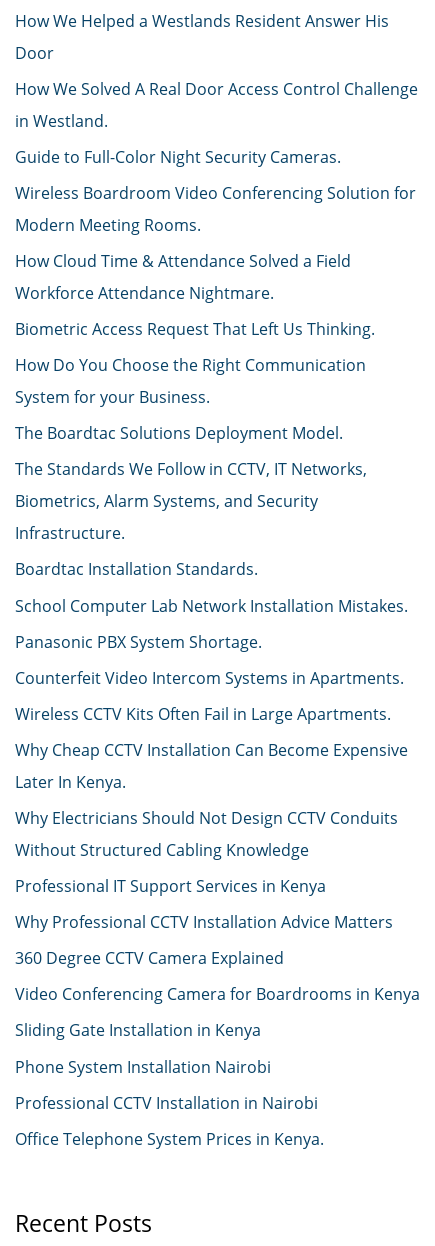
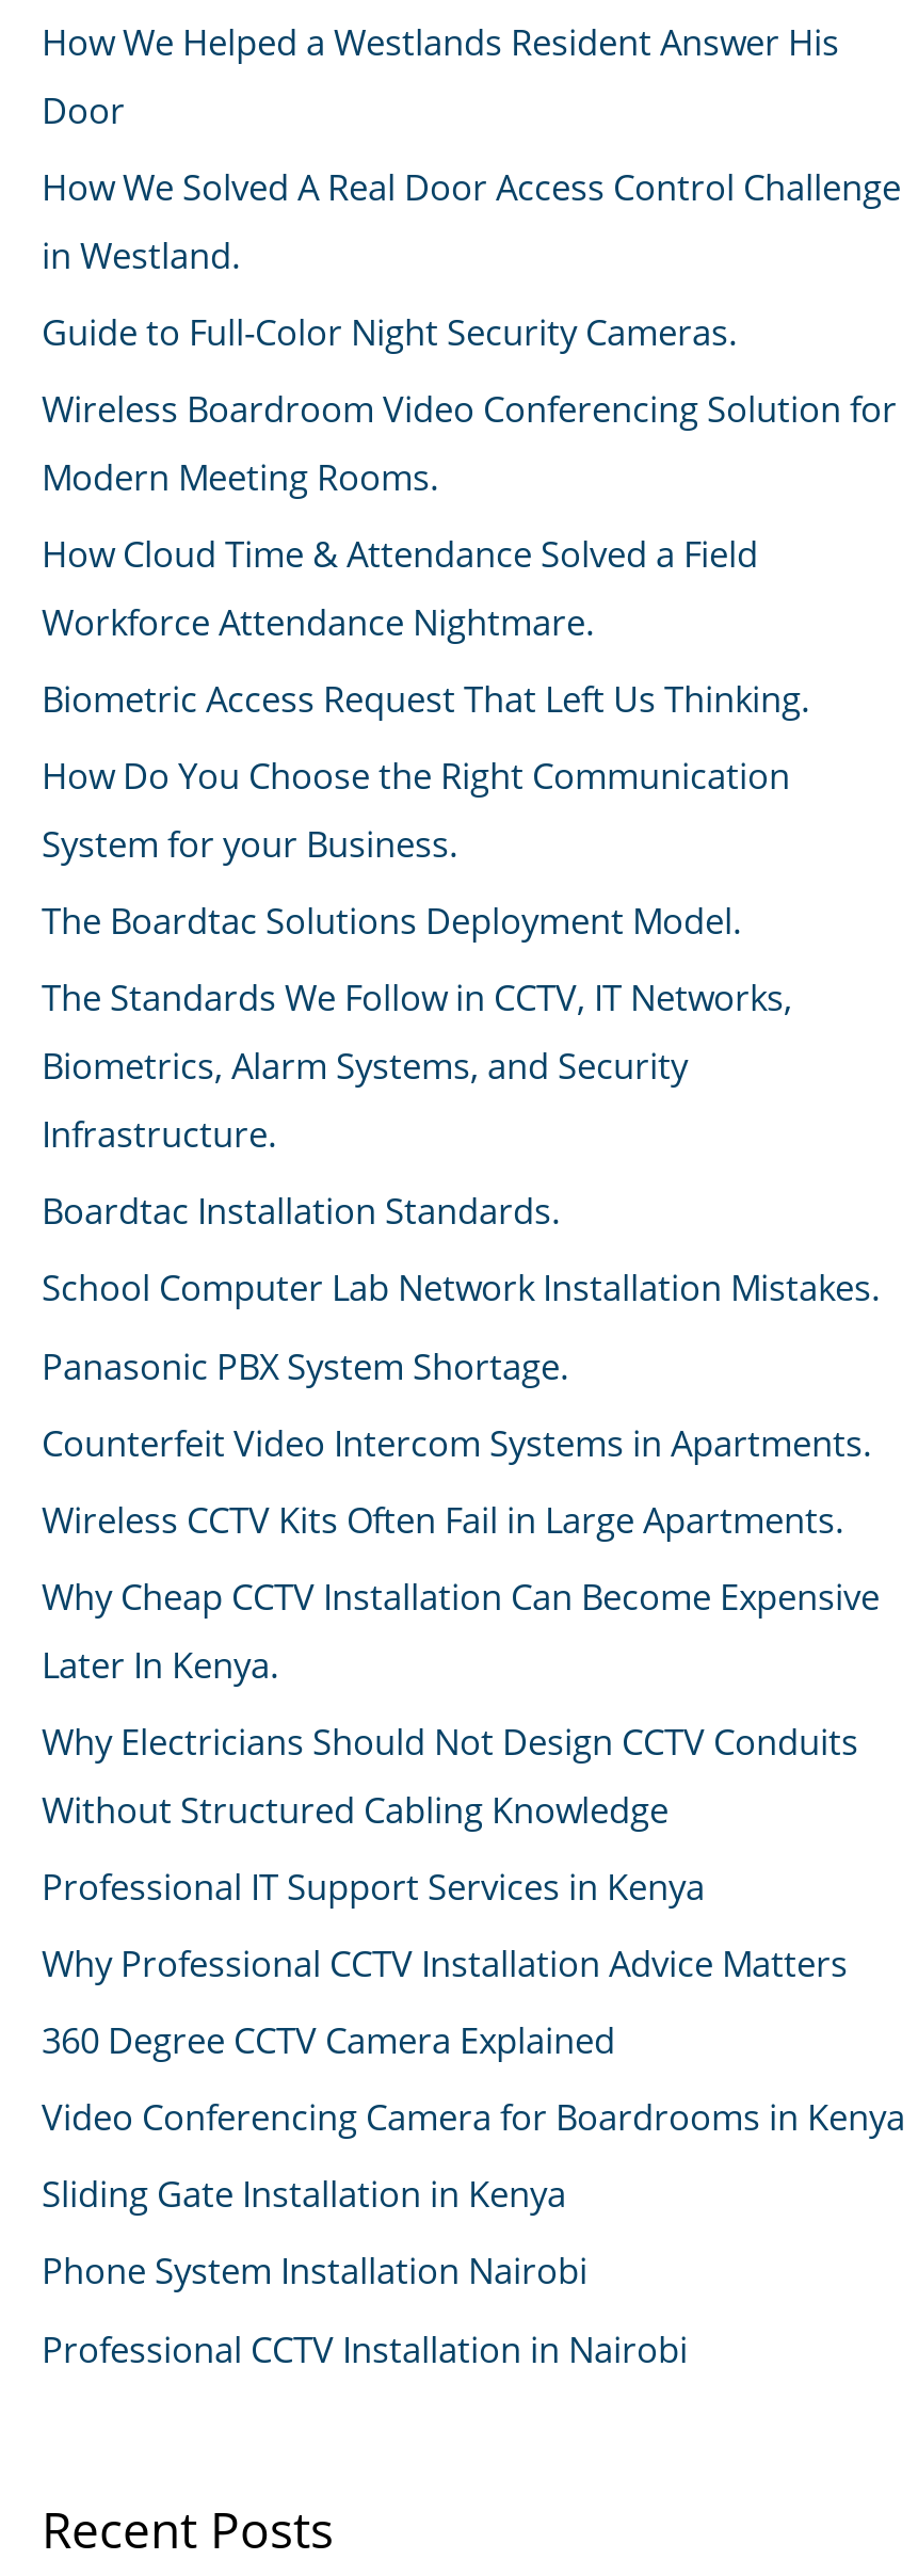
[15,1127,324,1150] Office Telephone System Prices in Kenya. -> none

